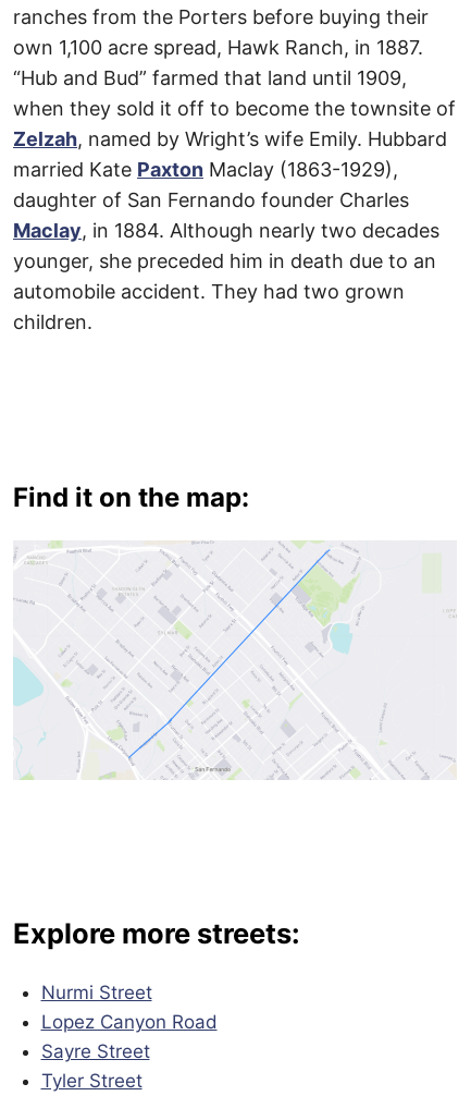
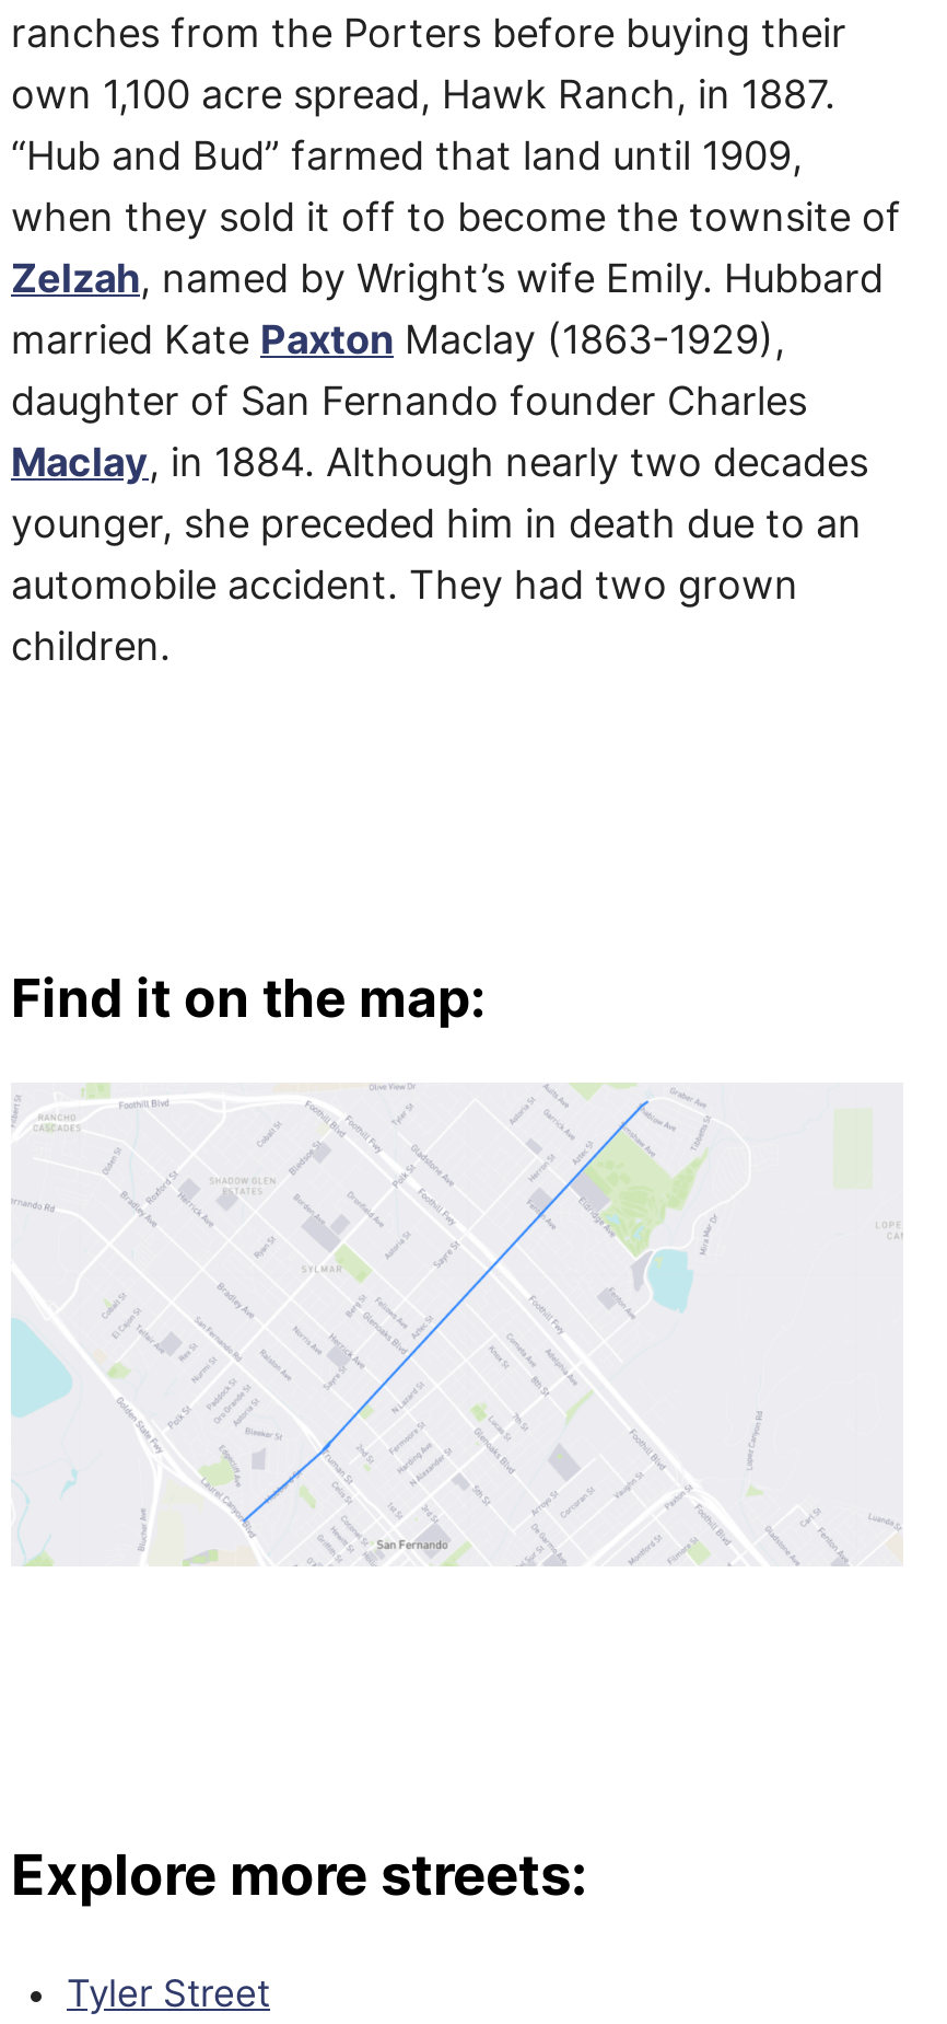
[41,982,217,1063] Nurmi Street | Lopez Canyon Road | Sayre Street -> none

